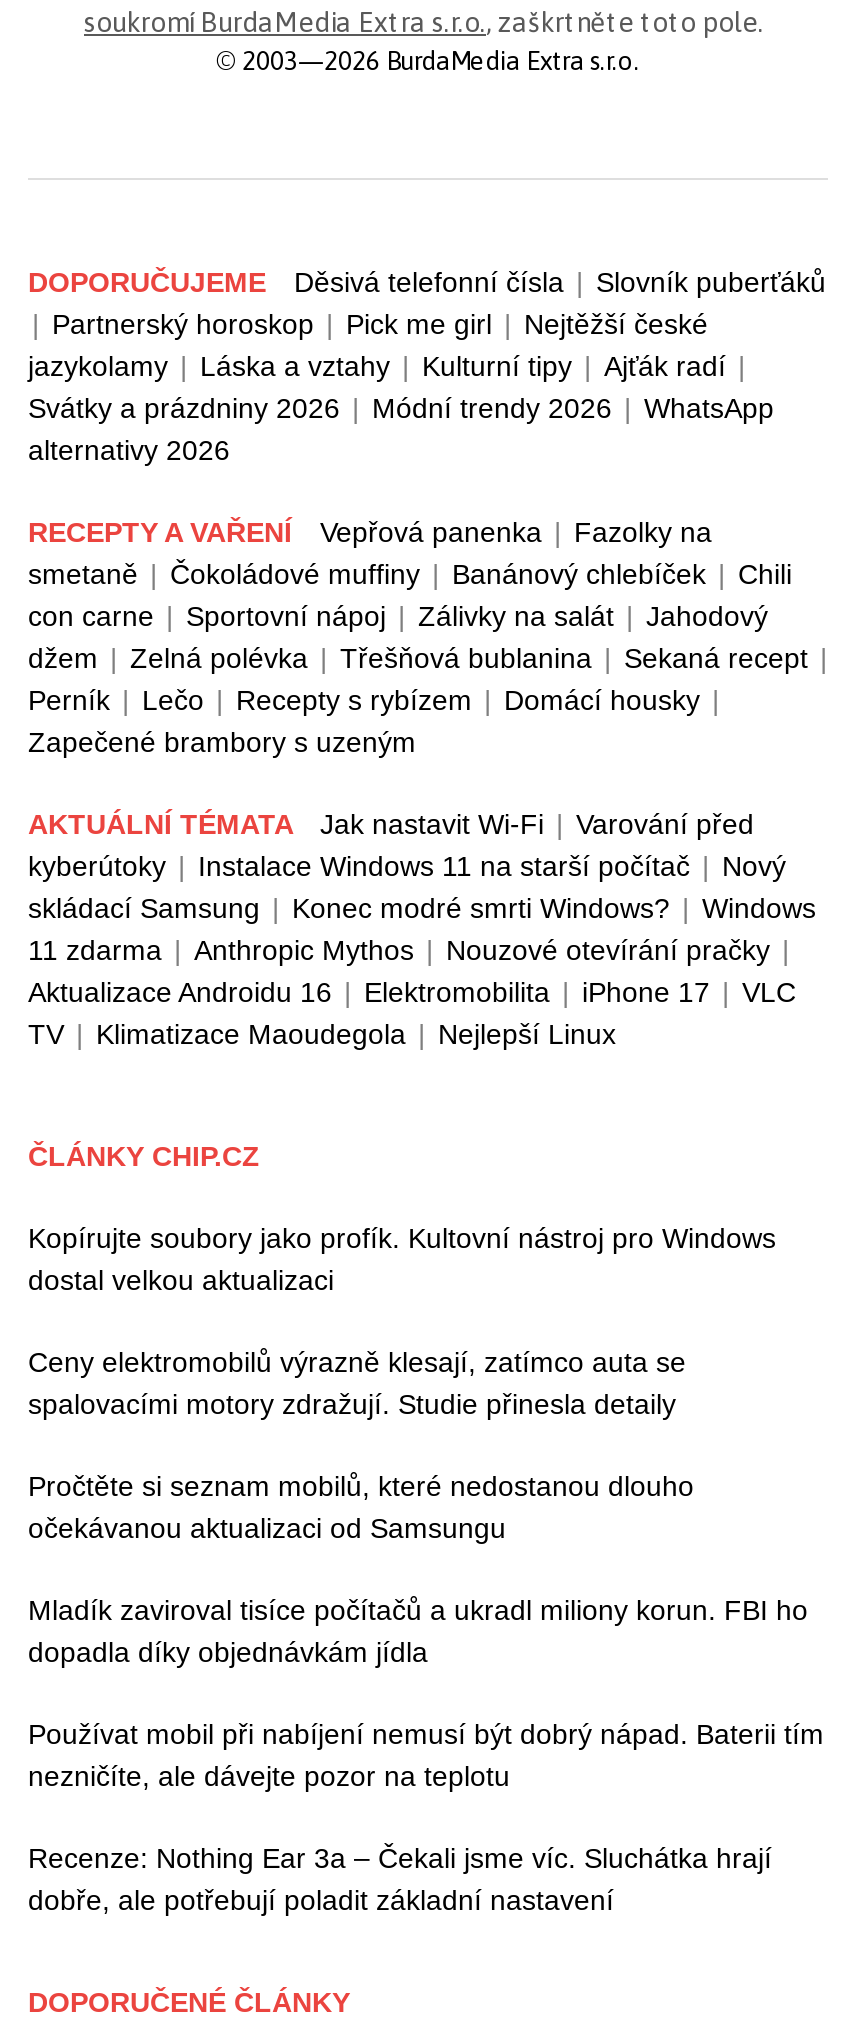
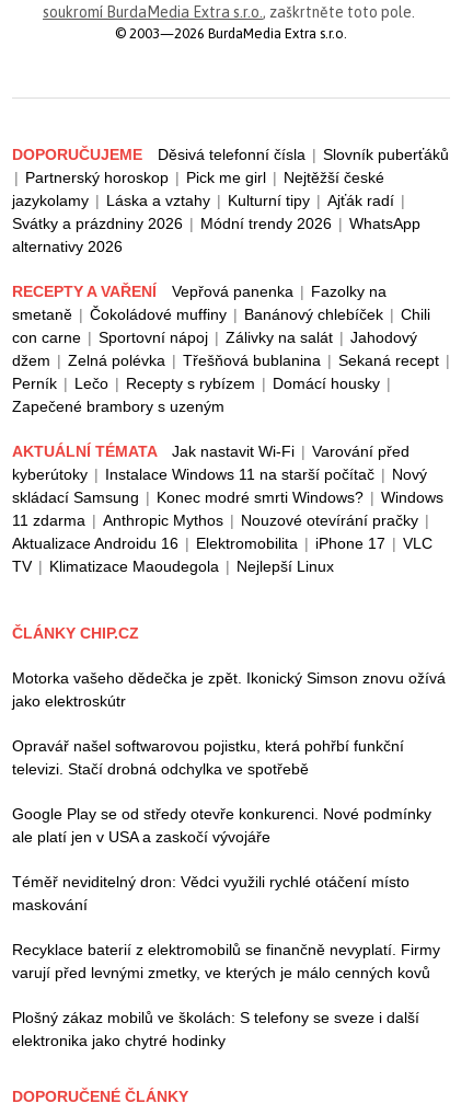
[28,1222,776,1296] Kopírujte soubory jako profík. Kultovní nástroj pro Windows | dostal velkou aktualizaci -> [12,669,446,710] Motorka vašeho dědečka je zpět. Ikonický Simson znovu ožívá | jako elektroskútr
[28,1346,686,1420] Ceny elektromobilů výrazně klesají, zatímco auta se | spalovacími motory zdražují. Studie přinesla detaily -> [12,737,404,778] Opravář našel softwarovou pojistku, která pohřbí funkční | televizi. Stačí drobná odchylka ve spotřebě
[28,1470,694,1544] Pročtěte si seznam mobilů, které nedostanou dlouho | očekávanou aktualizaci od Samsungu -> [12,805,431,846] Google Play se od středy otevře konkurenci. Nové podmínky | ale platí jen v USA a zaskočí vývojáře
[28,1594,808,1668] Mladík zaviroval tisíce počítačů a ukradl miliony korun. FBI ho | dopadla díky objednávkám jídla -> [12,873,409,914] Téměř neviditelný dron: Vědci využili rychlé otáčení místo | maskování
[28,1718,824,1792] Používat mobil při nabíjení nemusí být dobrý nápad. Baterii tím | nezničíte, ale dávejte pozor na teplotu -> [12,941,440,982] Recyklace baterií z elektromobilů se finančně nevyplatí. Firmy | varují před levnými zmetky, ve kterých je málo cenných kovů
[28,1842,772,1916] Recenze: Nothing Ear 3a – Čekali jsme víc. Sluchátka hrají | dobře, ale potřebují poladit základní nastavení -> [12,1009,419,1050] Plošný zákaz mobilů ve školách: S telefony se sveze i další | elektronika jako chytré hodinky

